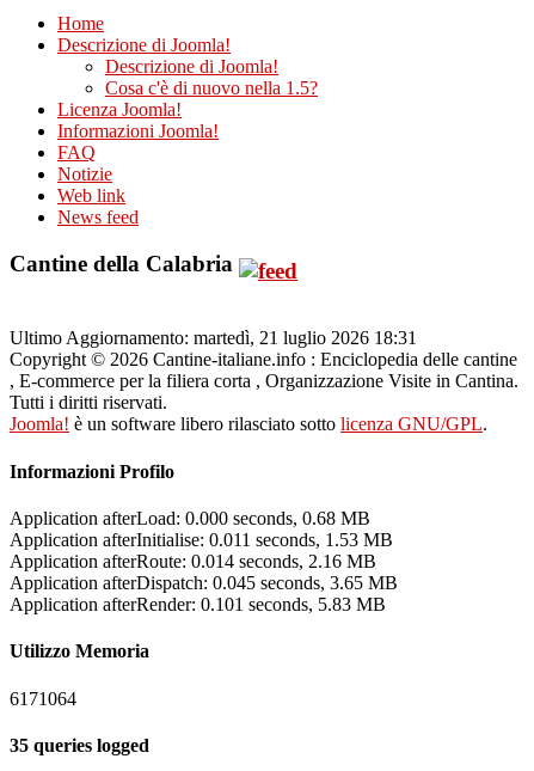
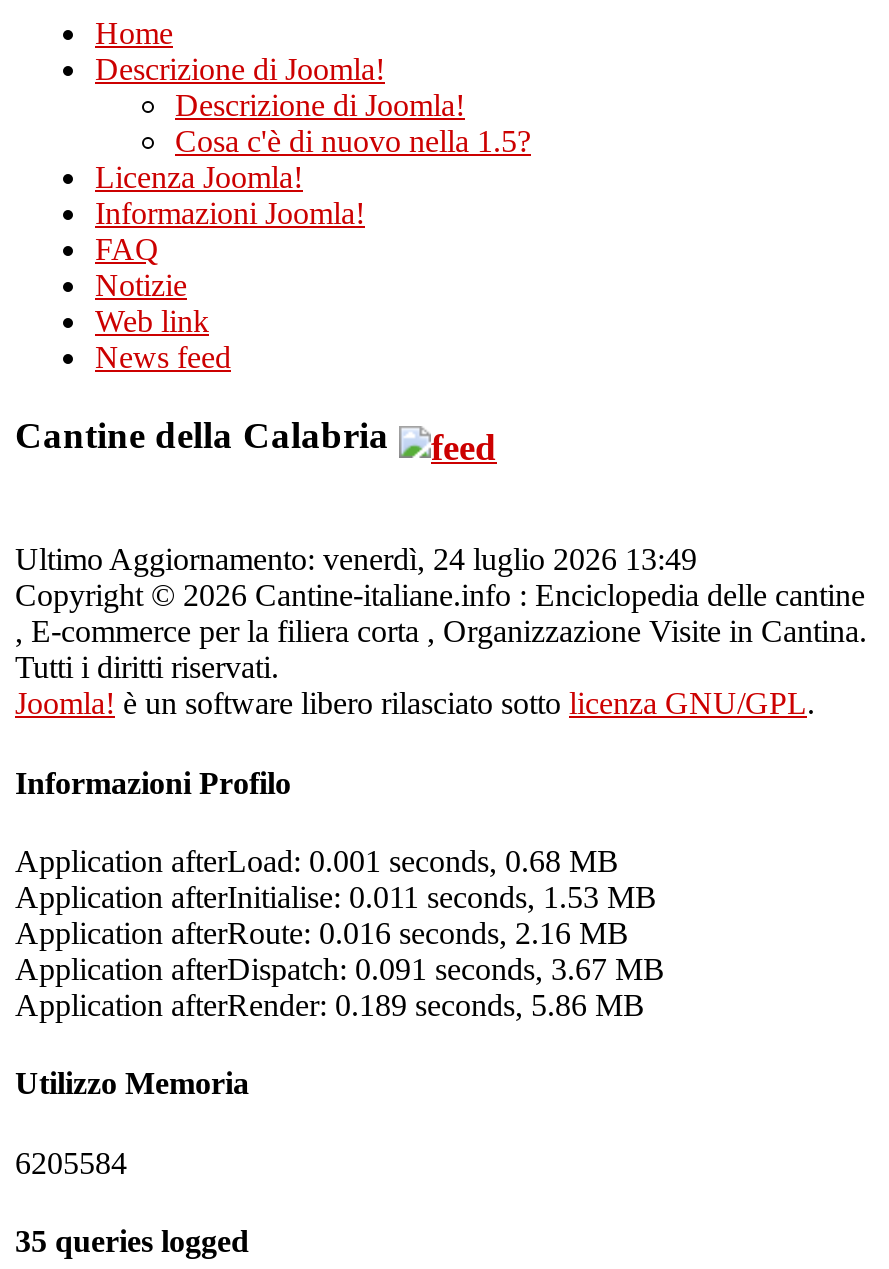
[10,328,417,348] Ultimo Aggiornamento: martedì, 21 luglio 2026 18:31 -> [15,543,697,577] Ultimo Aggiornamento: venerdì, 24 luglio 2026 13:49
[10,508,370,528] Application afterLoad: 0.000 seconds, 0.68 MB -> [15,844,619,878] Application afterLoad: 0.001 seconds, 0.68 MB
[10,551,376,571] Application afterRoute: 0.014 seconds, 2.16 MB -> [15,916,629,950] Application afterRoute: 0.016 seconds, 2.16 MB
[10,573,398,593] Application afterDispatch: 0.045 seconds, 3.65 MB -> [15,952,665,986] Application afterDispatch: 0.091 seconds, 3.67 MB
[10,594,386,614] Application afterRender: 0.101 seconds, 5.83 MB -> [15,988,645,1022] Application afterRender: 0.189 seconds, 5.86 MB
[10,688,76,708] 6171064 -> [15,1145,127,1179] 6205584

